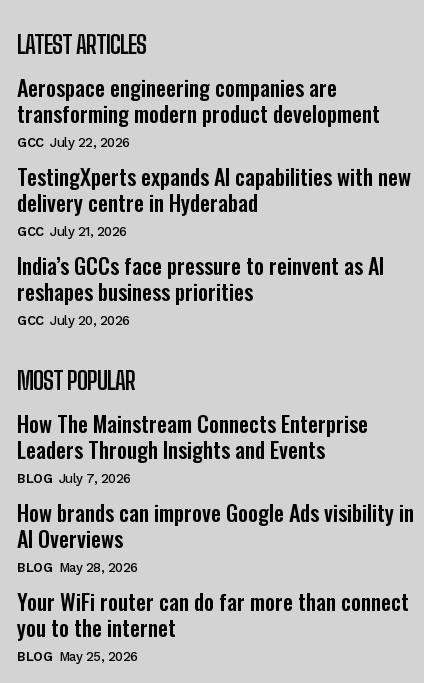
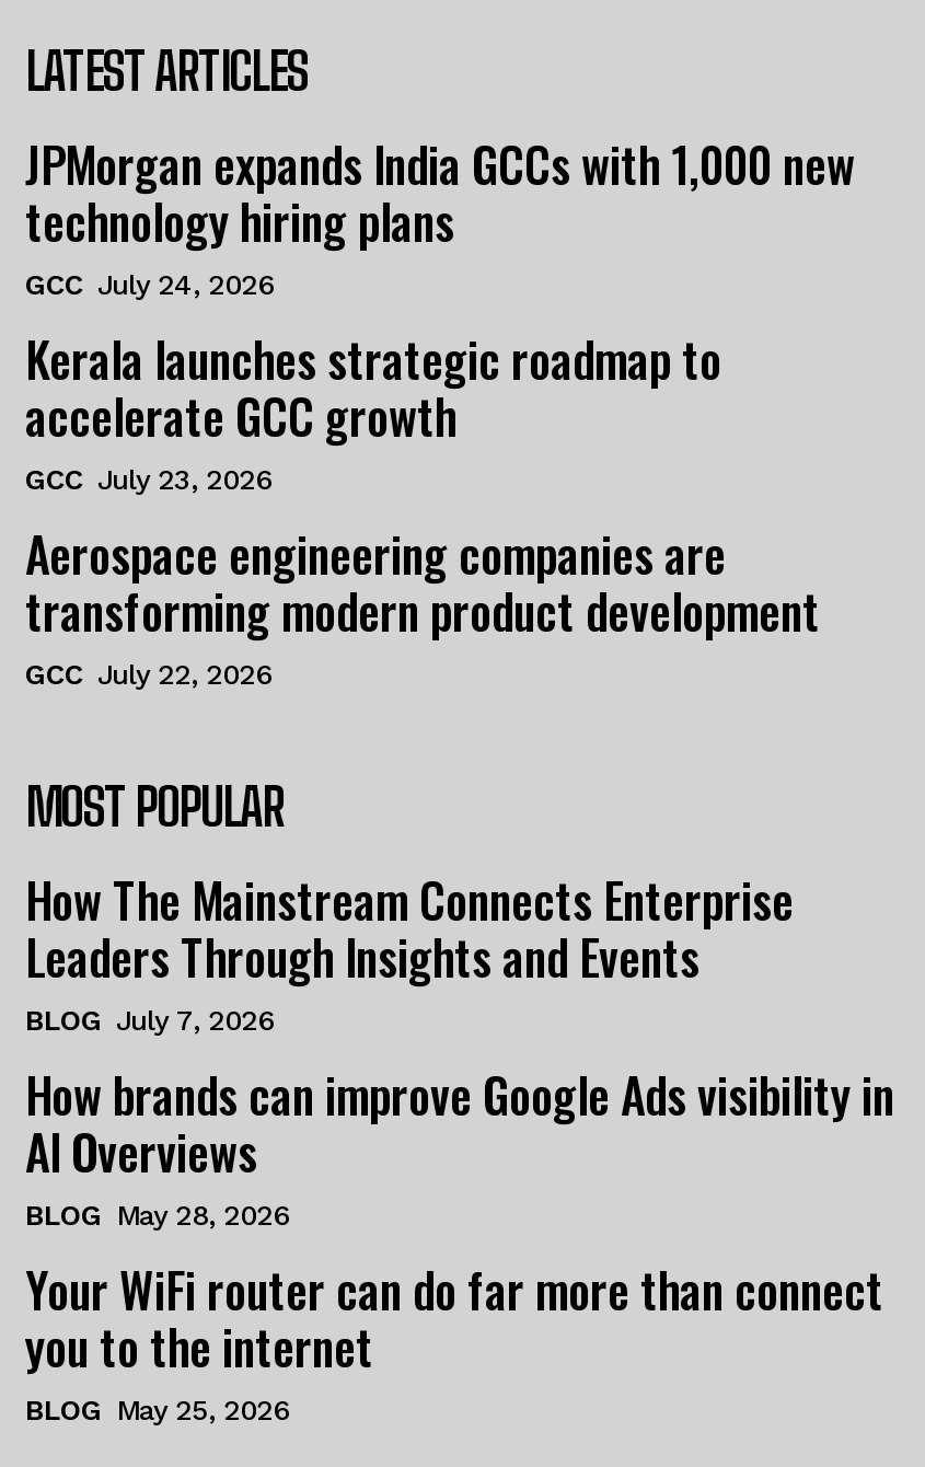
none -> [25,127,855,495] JPMorgan expands India GCCs with 1,000 new | technology hiring plans | GCC July 24, 2026 | Kerala launches strategic roadmap to | accelerate GCC growth | GCC July 23, 2026
moved [17,71,380,150] -> [25,517,820,689]: Aerospace engineering companies are | transforming modern product development | GCC July 22, 2026
[17,160,411,328] TestingXperts expands AI capabilities with new | delivery centre in Hyderabad | GCC July 21, 2026 | India’s GCCs face pressure to reinvent as AI | reshapes business priorities | GCC July 20, 2026 -> none

